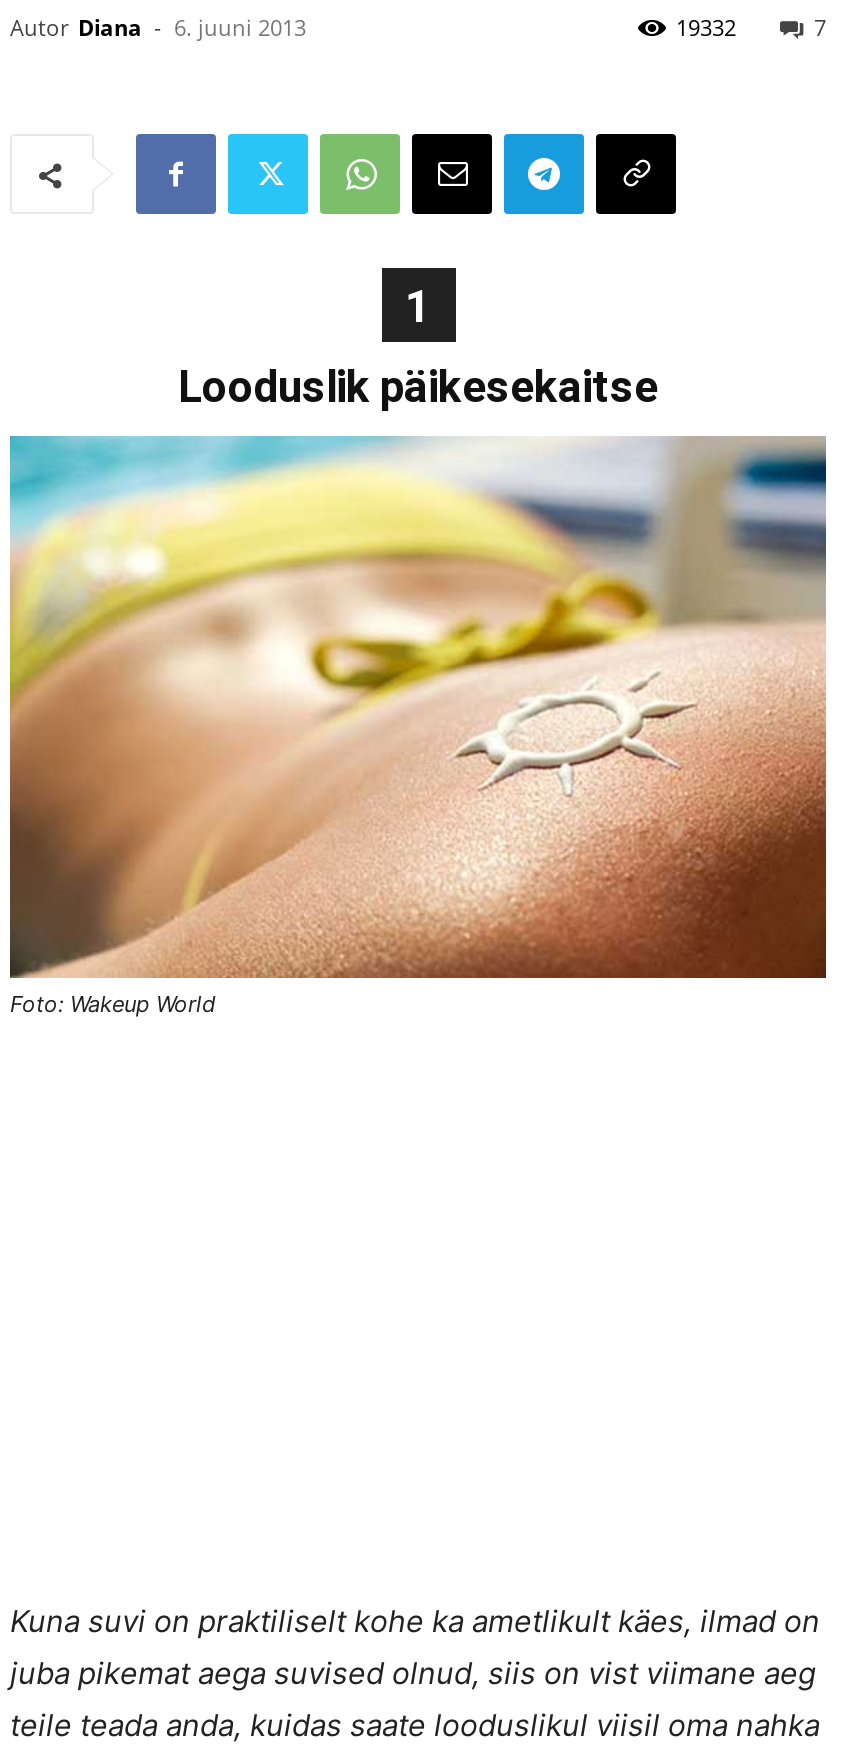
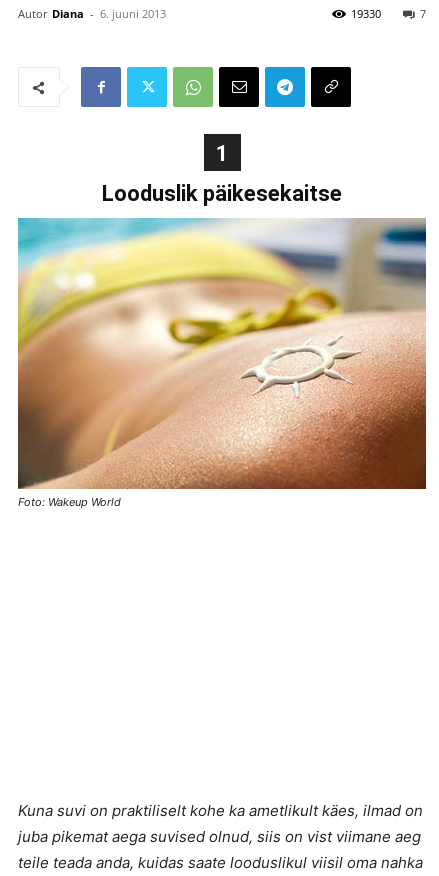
[676,12,736,42] 19332 -> [351,6,381,21] 19330

